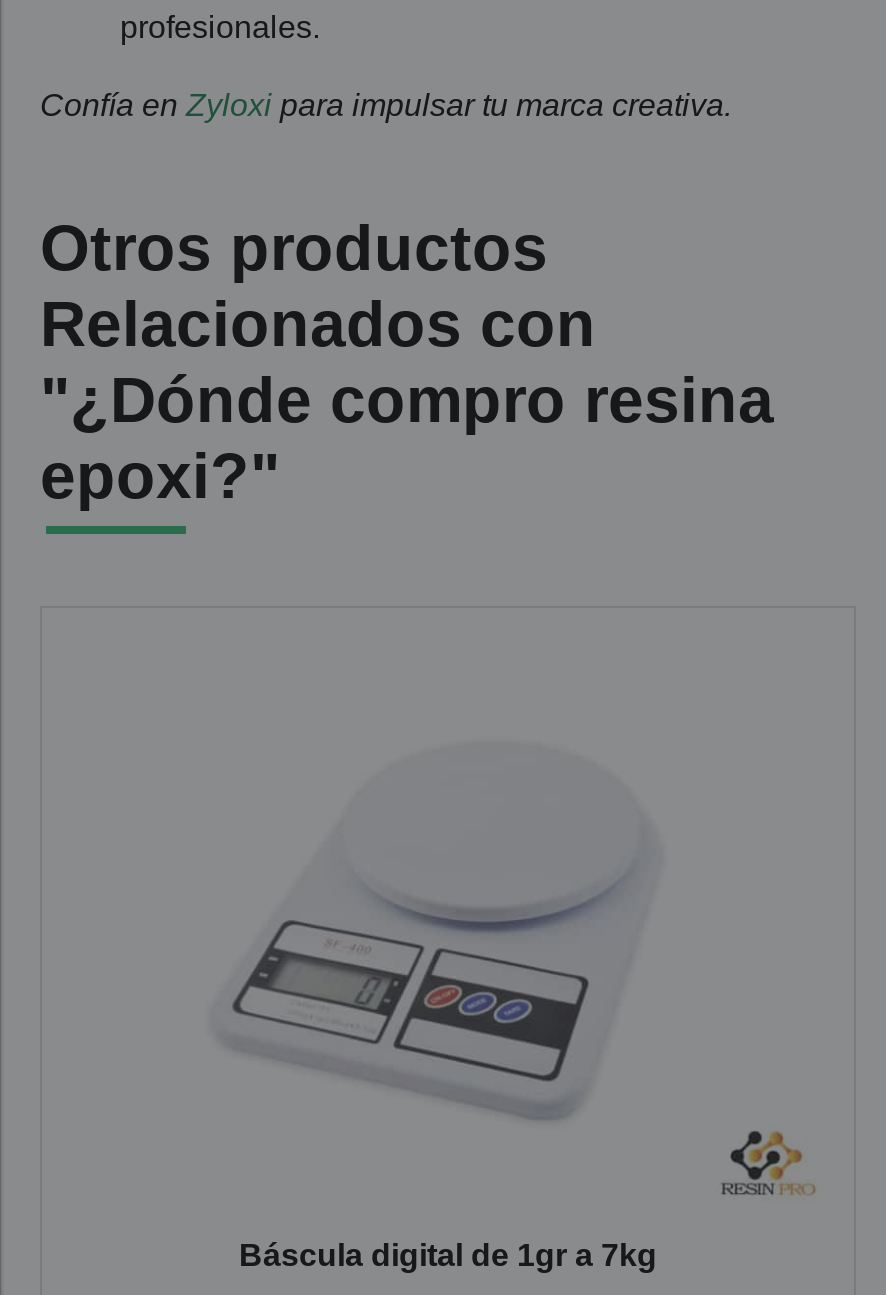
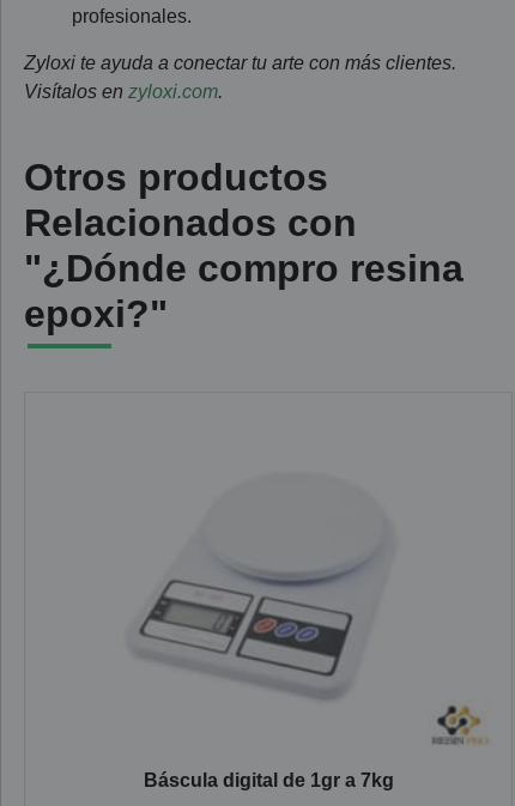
[40,88,732,122] Confía en Zyloxi para impulsar tu marca creativa. -> [24,53,456,102] Zyloxi te ayuda a conectar tu arte con más clientes. | Visítalos en zyloxi.com.

